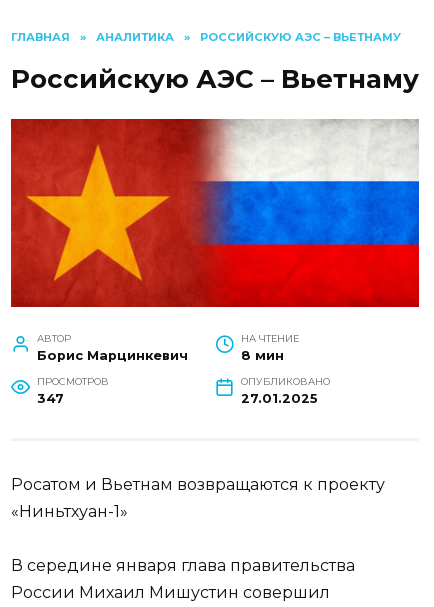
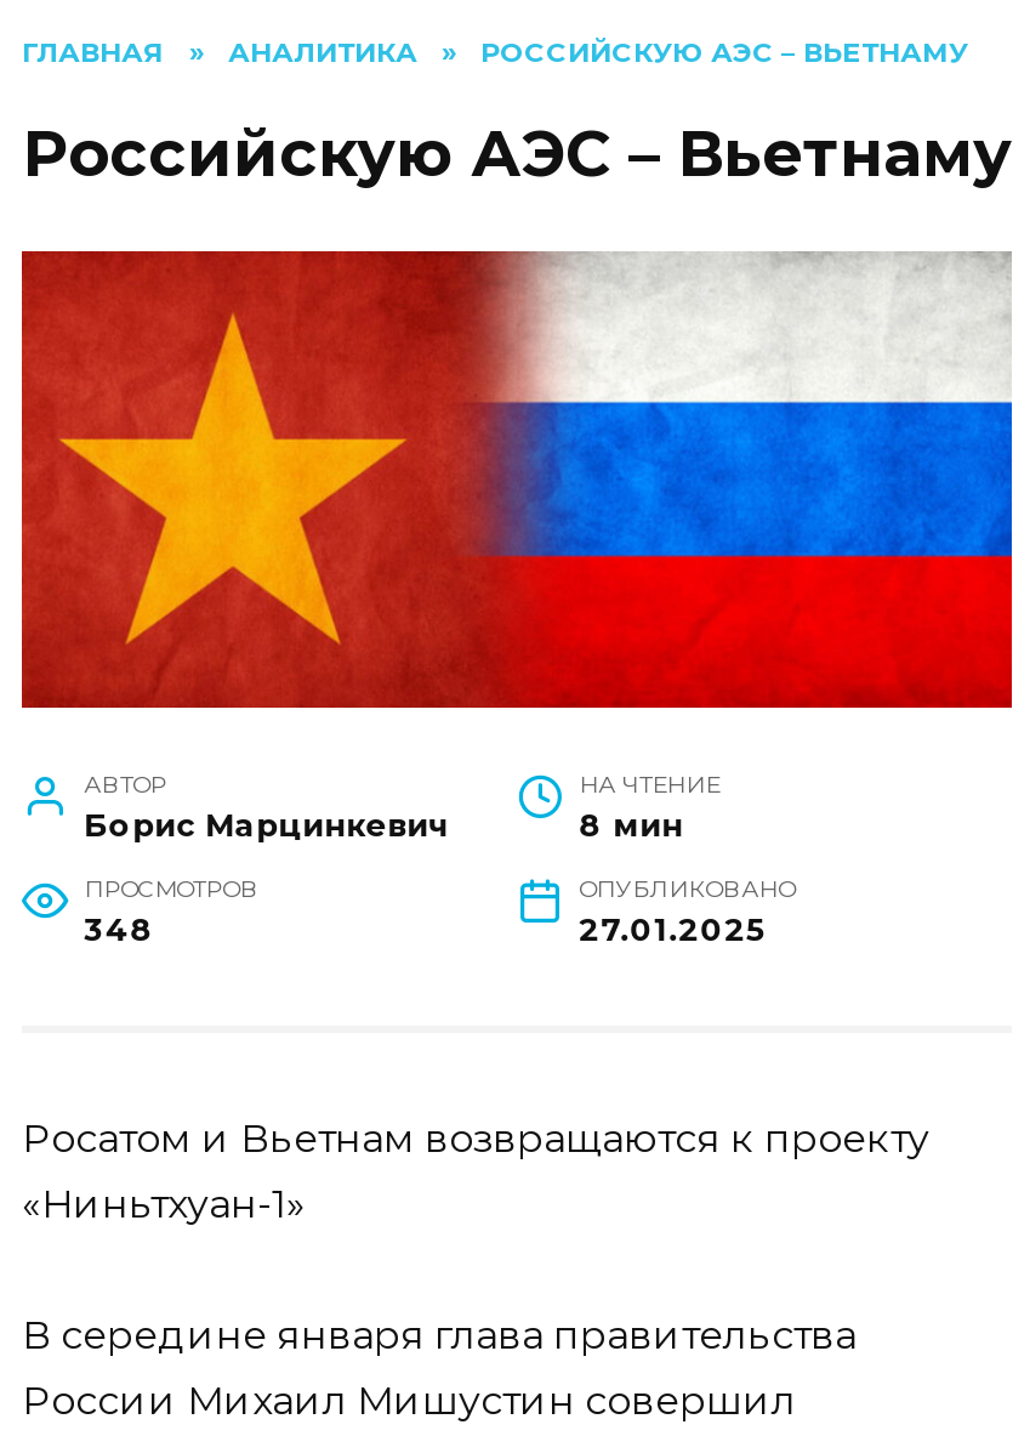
[37,391,64,406] 347 -> [84,912,154,948] 348

